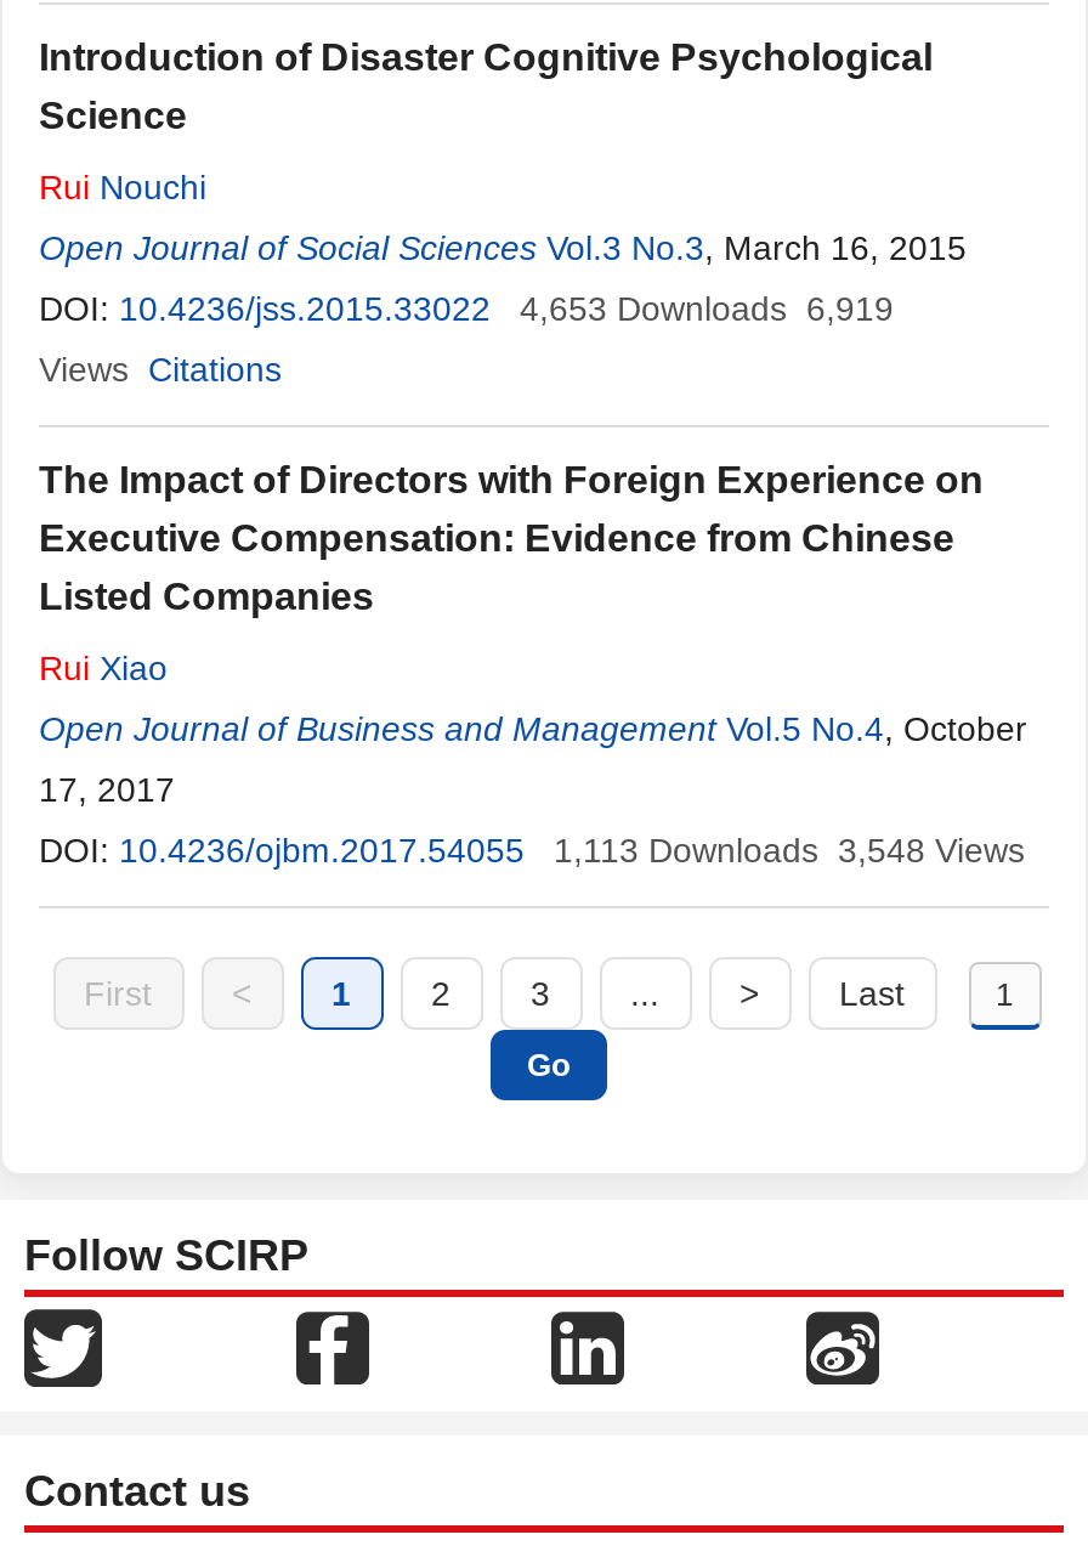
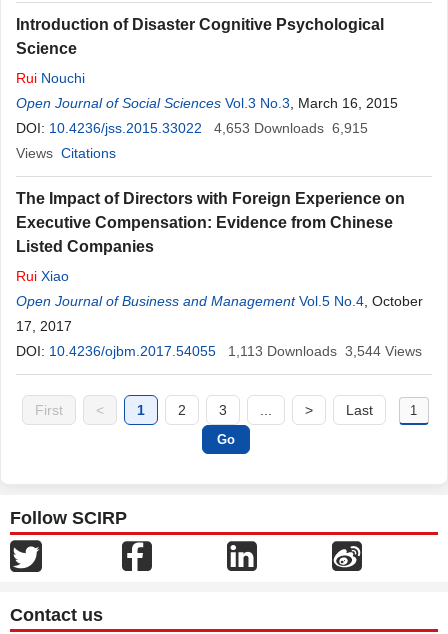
[39,289,894,328] DOI: 10.4236/jss.2015.33022 4,653 Downloads 6,919 -> [16,120,368,136] DOI: 10.4236/jss.2015.33022 4,653 Downloads 6,915
[554,831,1025,870] 1,113 Downloads 3,548 Views -> [228,343,422,359] 1,113 Downloads 3,544 Views

